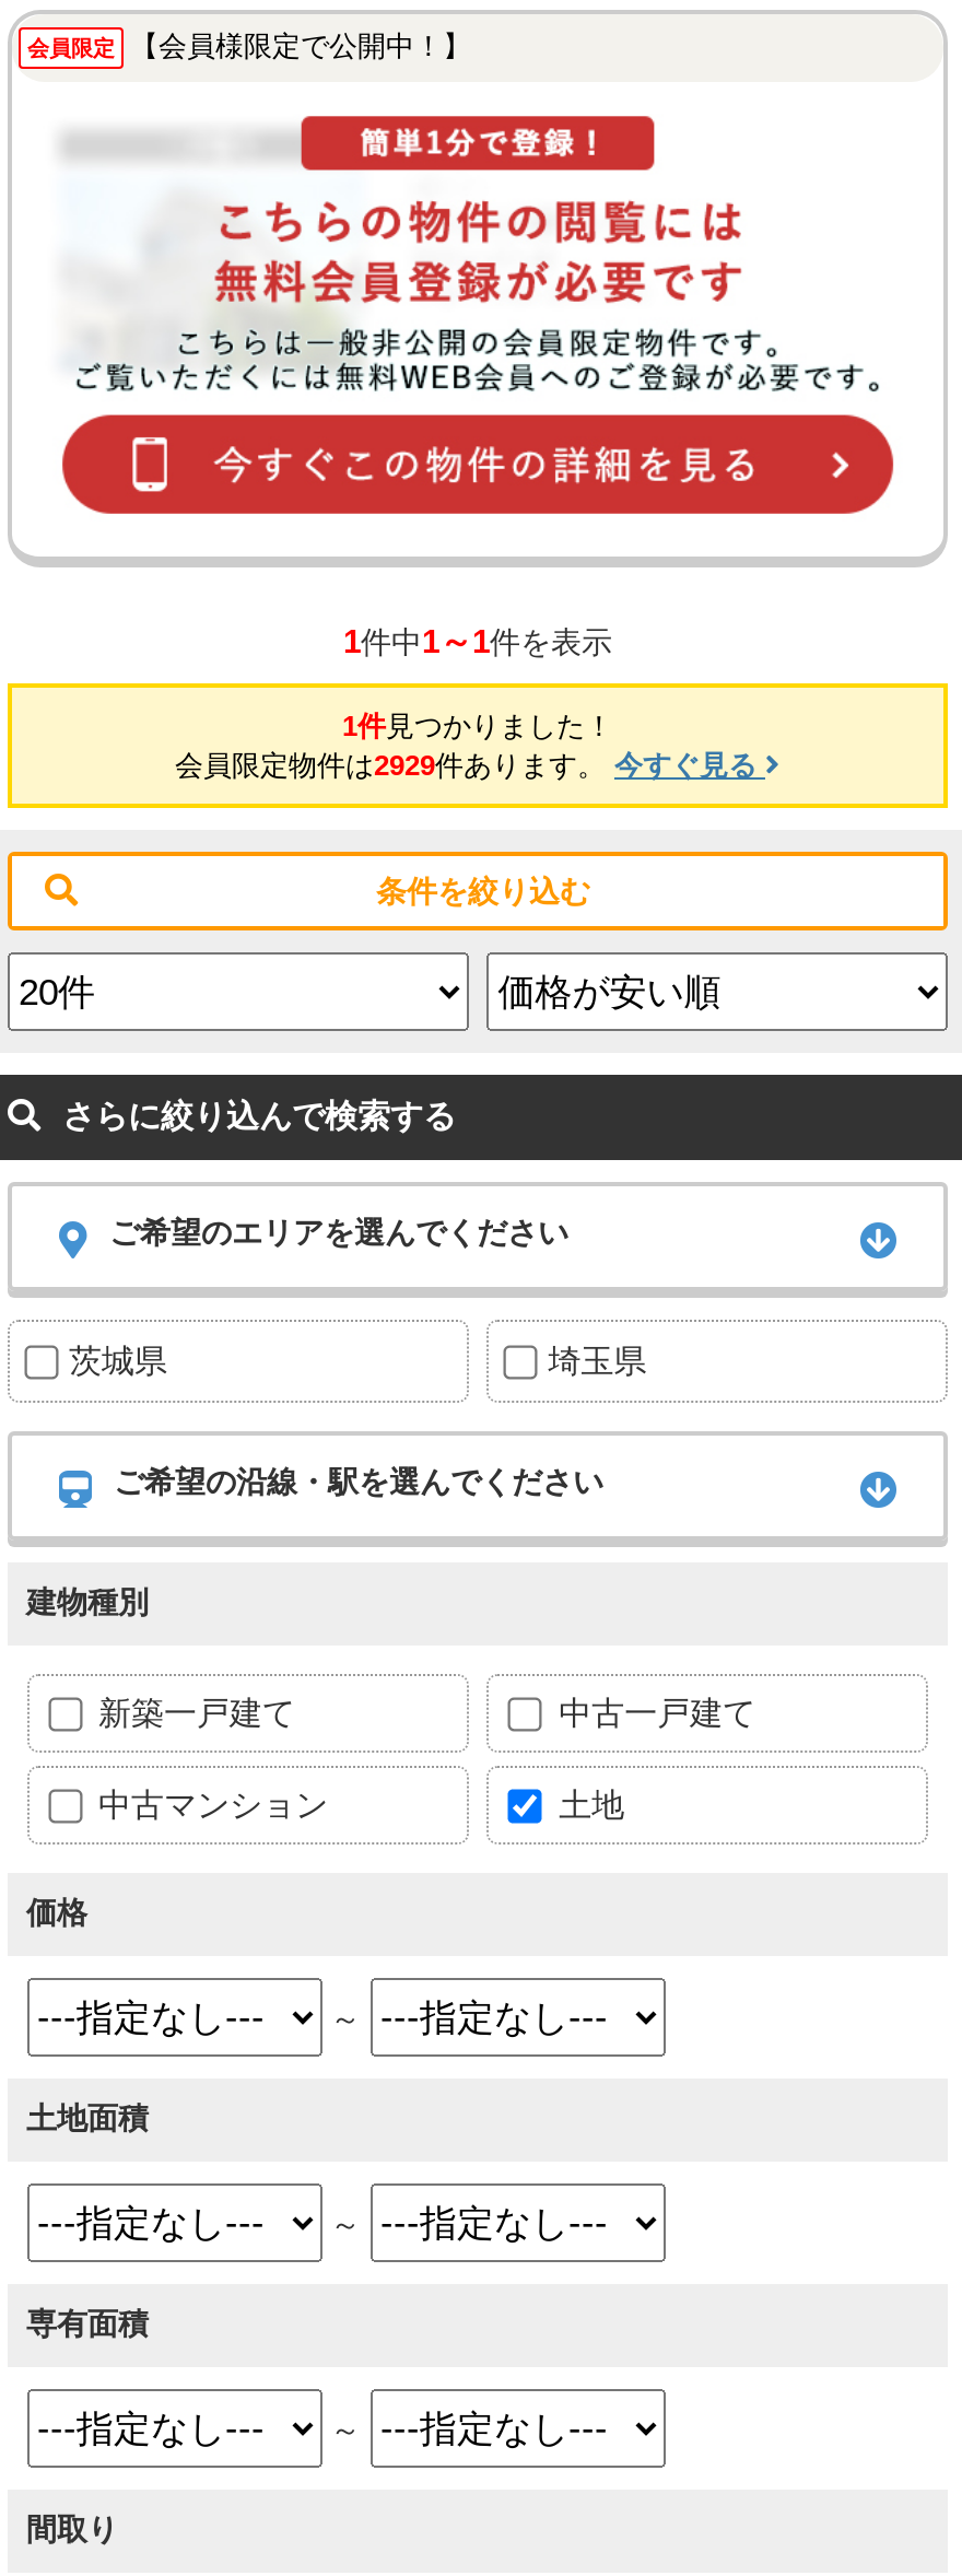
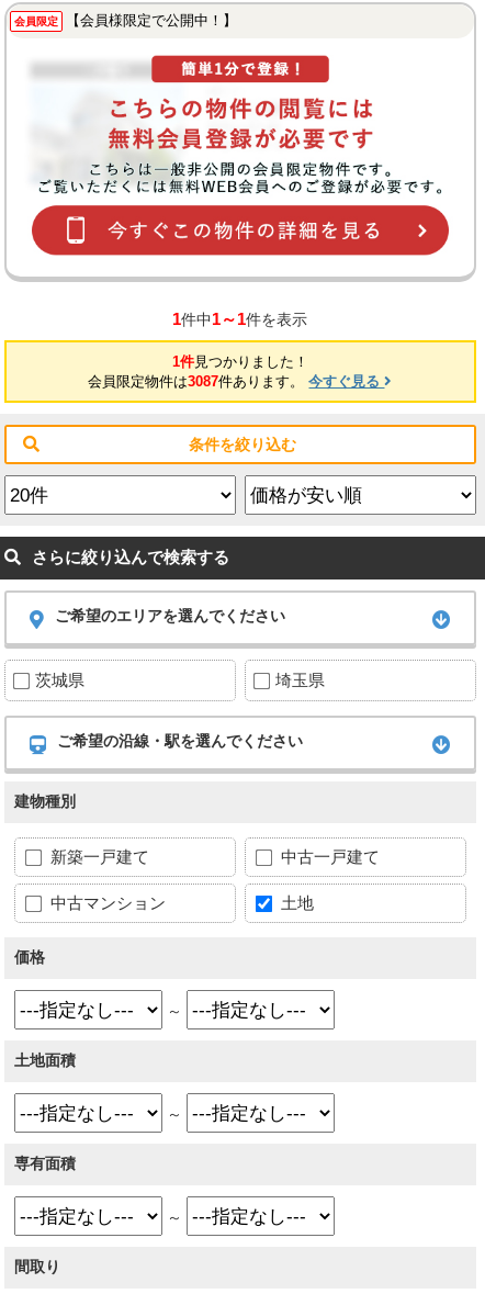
[175,749,765,782] 会員限定物件は2929件あります。今すぐ見る -> [88,373,385,390] 会員限定物件は3087件あります。今すぐ見る

